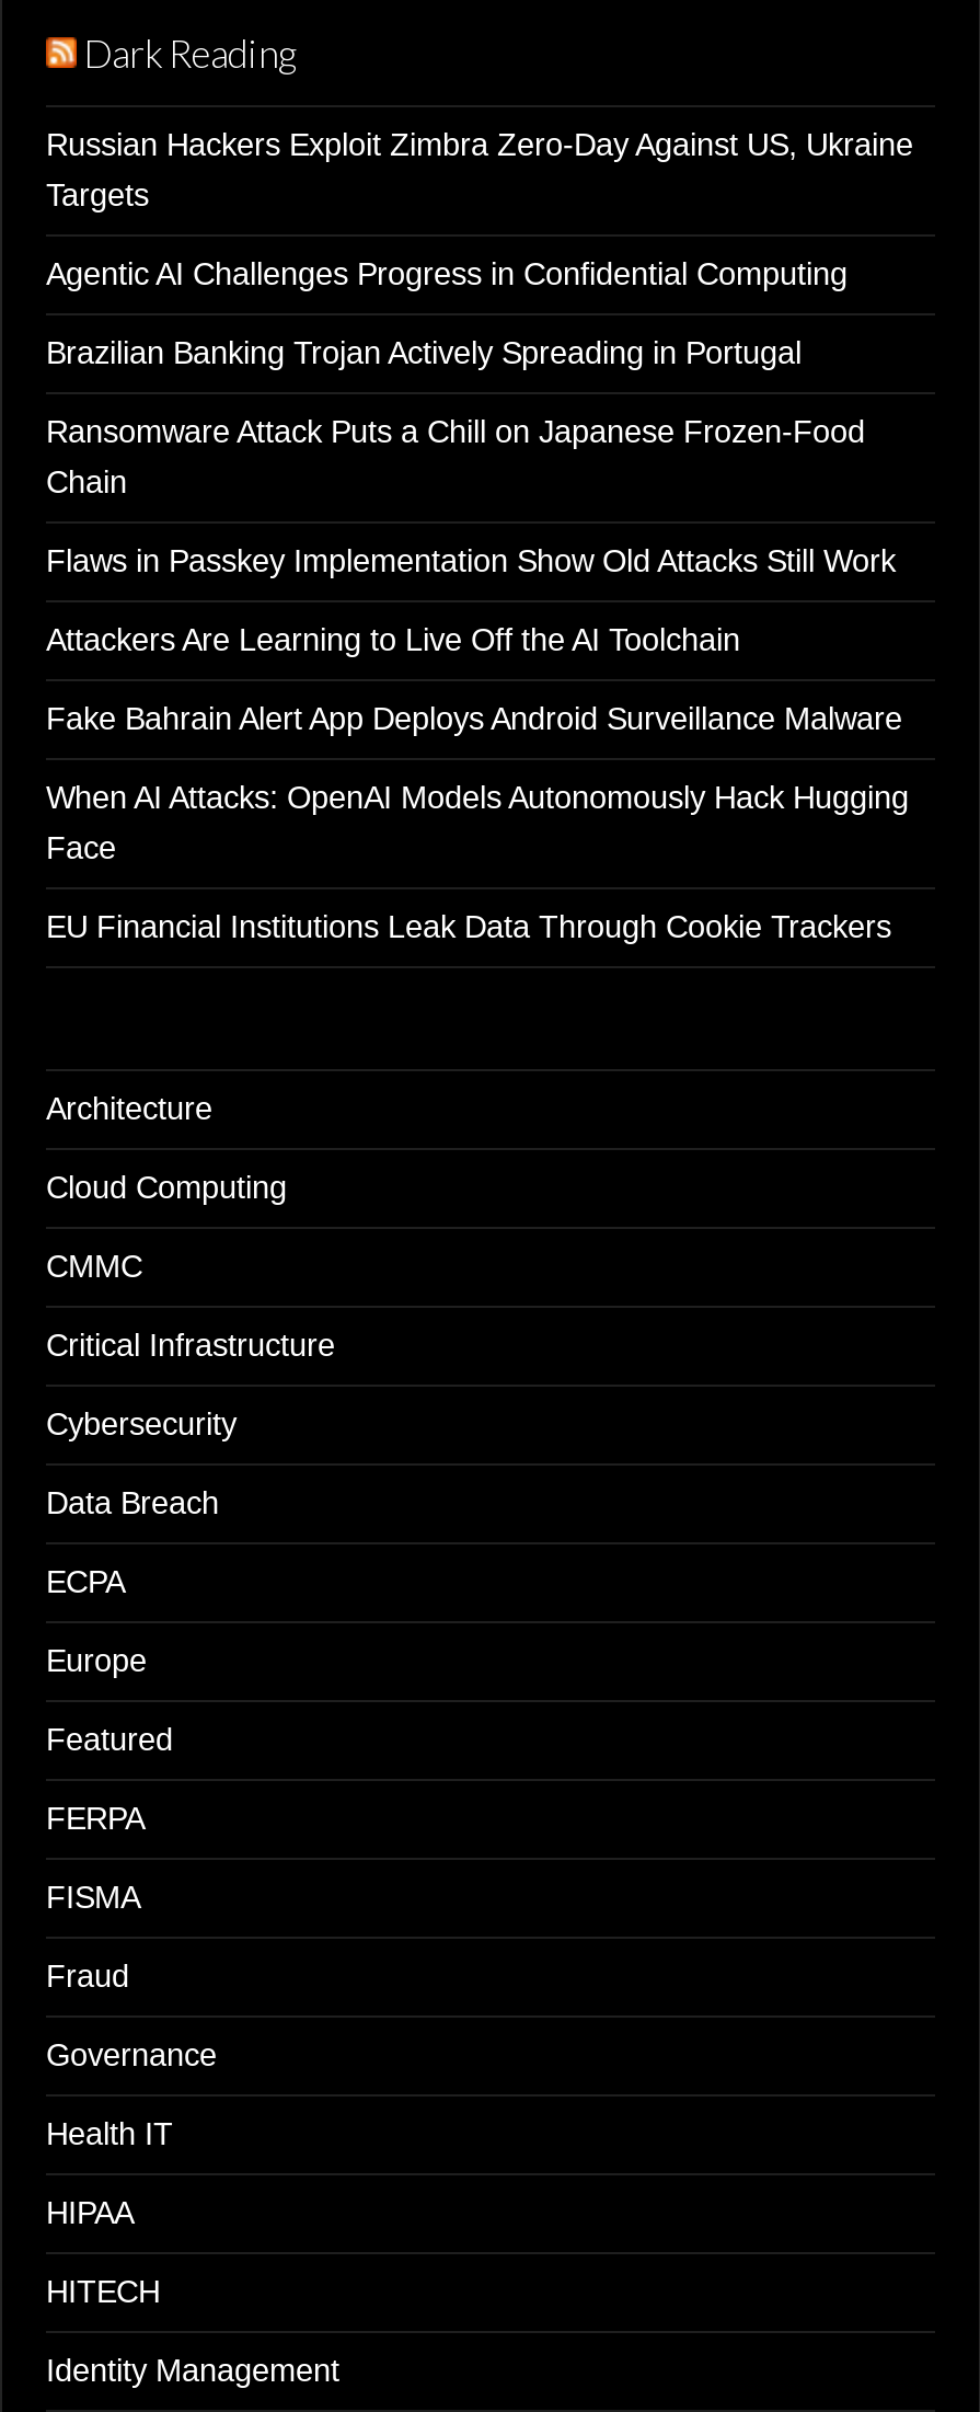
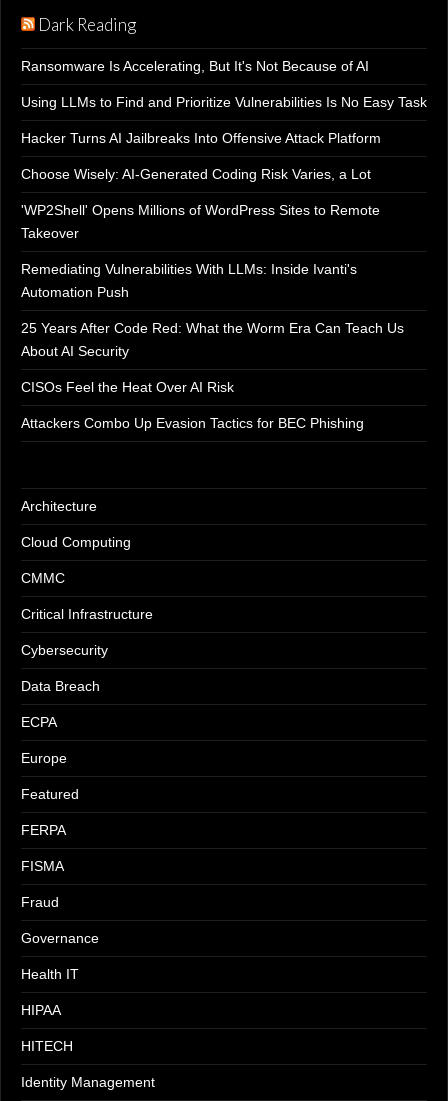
[46,127,913,213] Russian Hackers Exploit Zimbra Zero-Day Against US, Ukraine | Targets -> [21,58,369,74] Ransomware Is Accelerating, But It's Not Because of AI
[46,256,848,291] Agentic AI Challenges Progress in Confidential Computing -> [21,94,427,110] Using LLMs to Find and Prioritize Vulnerabilities Is No Easy Task
[46,335,802,370] Brazilian Banking Trojan Actively Spreading in Portugal -> [21,130,381,146] Hacker Turns AI Jailbreaks Into Offensive Attack Platform
[46,414,865,499] Ransomware Attack Puts a Chill on Japanese Frozen-Food | Chain -> [21,166,371,182] Choose Wisely: AI-Generated Coding Risk Varies, a Lot
[46,543,896,578] Flaws in Passkey Implementation Show Old Attacks Still Work -> [21,202,380,241] 'WP2Shell' Opens Millions of WordPress Sites to Remote | Takeover
[46,622,740,657] Attackers Are Learning to Live Off the AI Toolchain -> [21,261,357,300] Remediating Vulnerabilities With LLMs: Inside Ivanti's | Automation Push
[46,701,902,736] Fake Bahrain Alert App Deploys Android Surveillance Malware -> [21,320,404,359] 25 Years After Code Red: What the Worm Era Can Teach Us | About AI Security
[46,780,909,865] When AI Attacks: OpenAI Models Autonomously Hack Hugging | Face -> [21,379,234,395] CISOs Feel the Heat Over AI Risk
[46,909,891,944] EU Financial Institutions Leak Data Through Cookie Trackers -> [21,415,364,431] Attackers Combo Up Evasion Tactics for BEC Phishing

